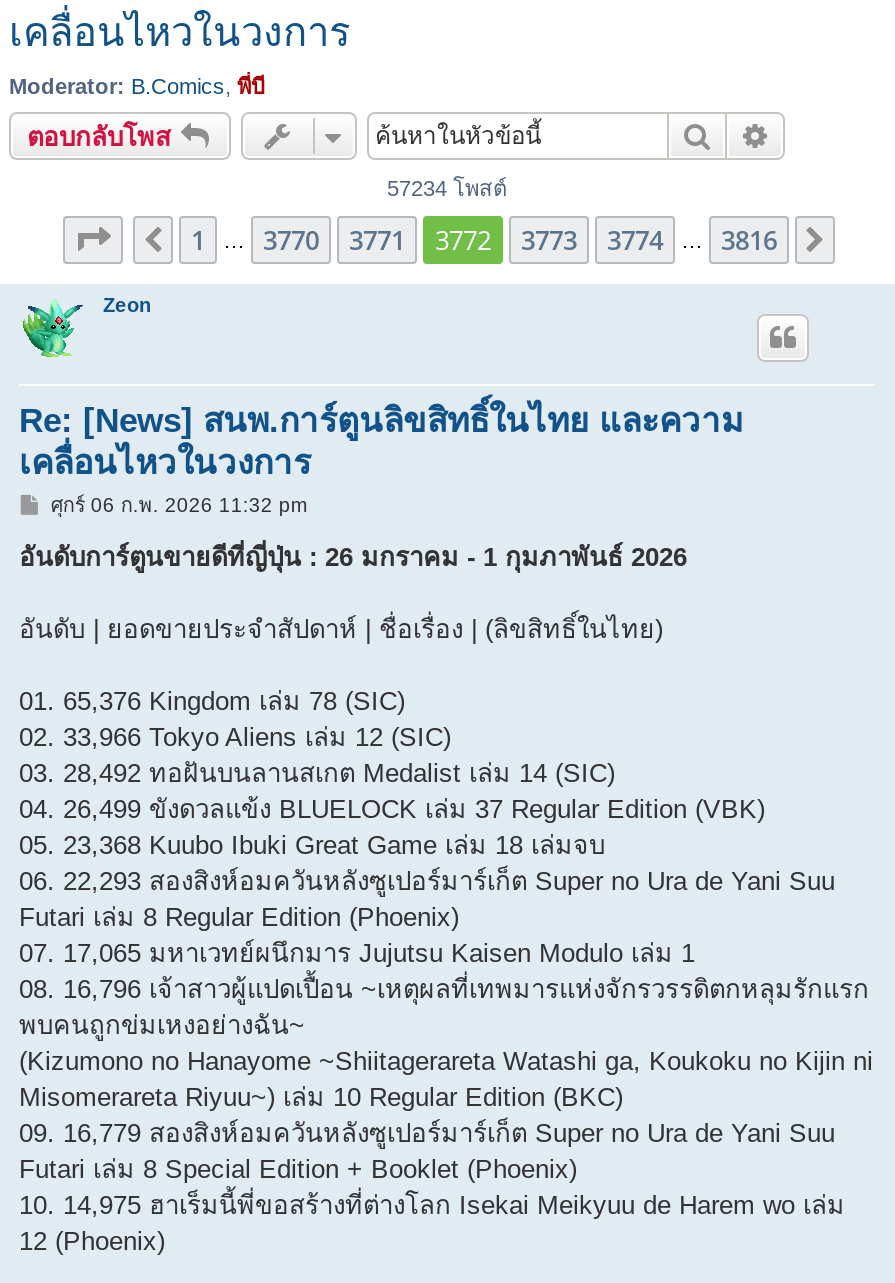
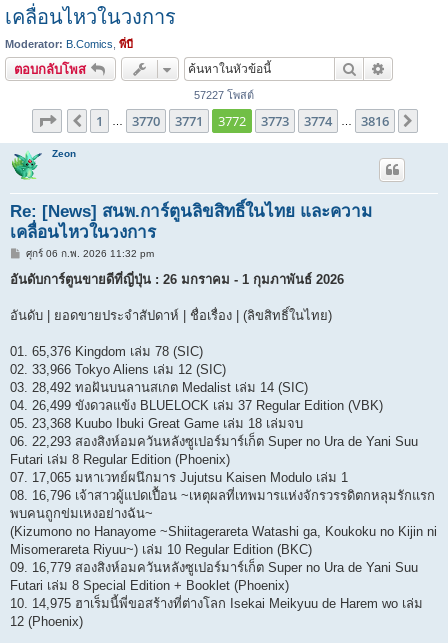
[387,175,507,199] 57234 โพสต์ -> [194,88,254,100] 57227 โพสต์

